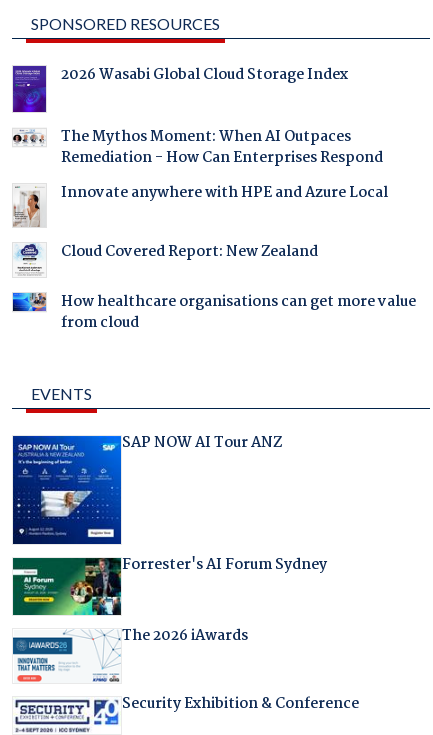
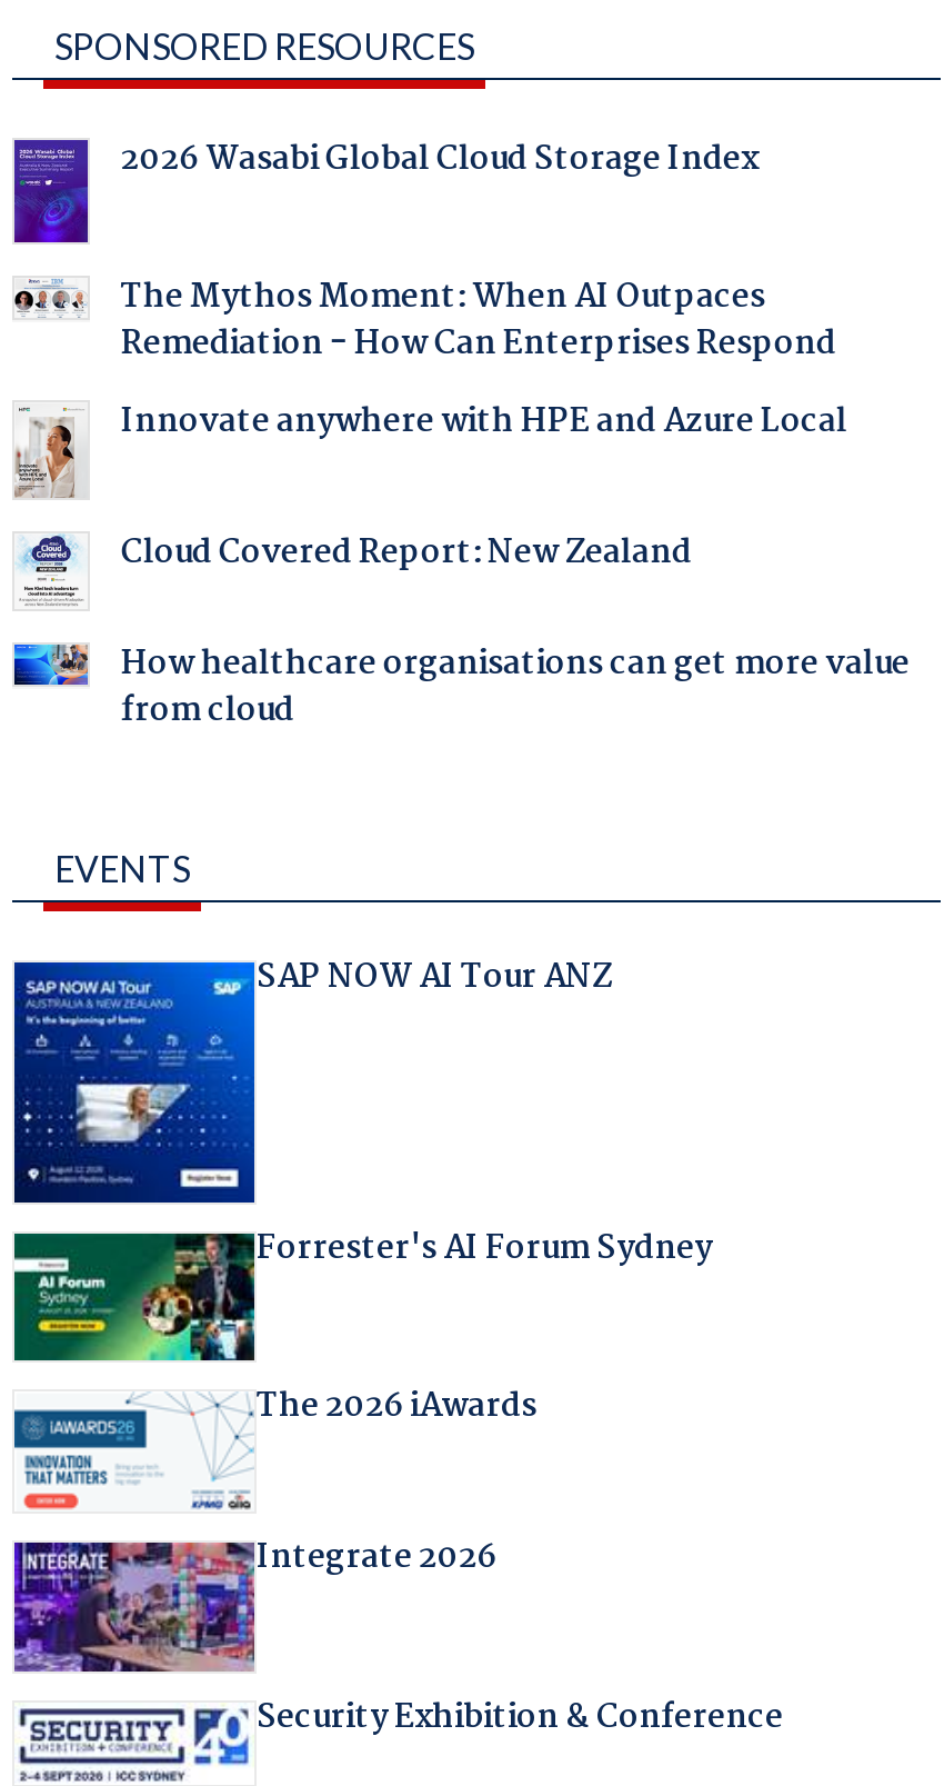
none -> [12,1532,496,1676] [image] | Integrate 2026

